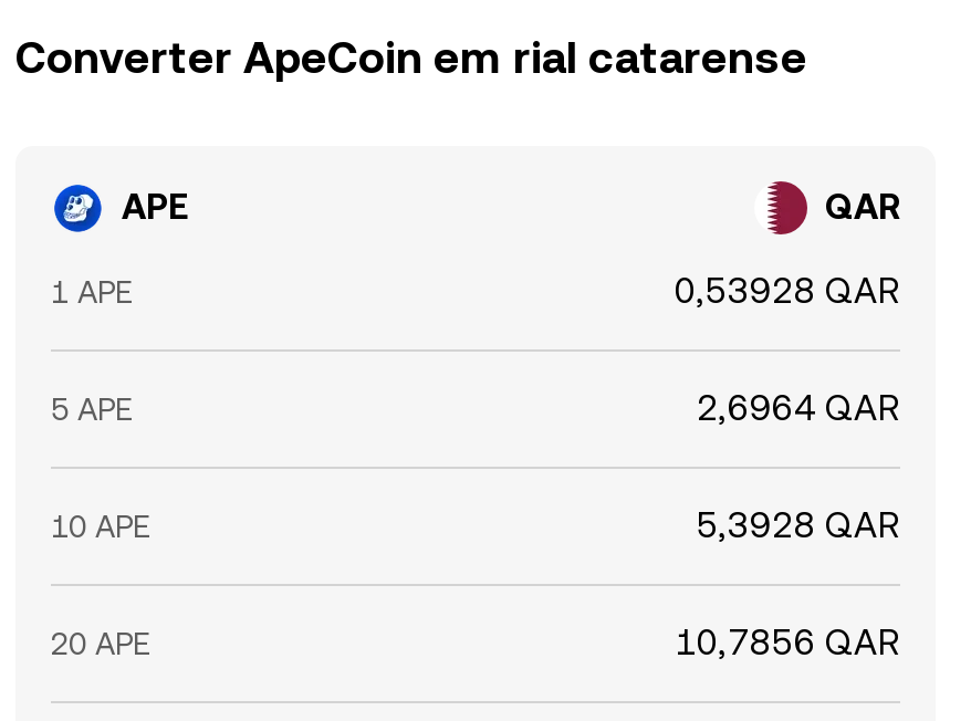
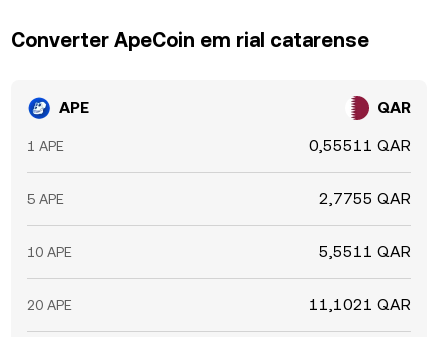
[675,270,900,312] 0,53928 QAR -> [309,136,411,155] 0,55511 QAR
[697,387,900,429] 2,6964 QAR -> [319,189,411,208] 2,7755 QAR
[697,504,900,546] 5,3928 QAR -> [319,242,411,261] 5,5511 QAR
[675,621,900,663] 10,7856 QAR -> [309,295,411,314] 11,1021 QAR

